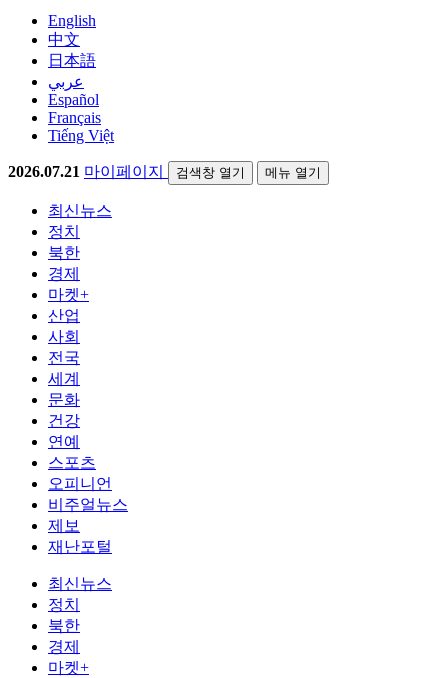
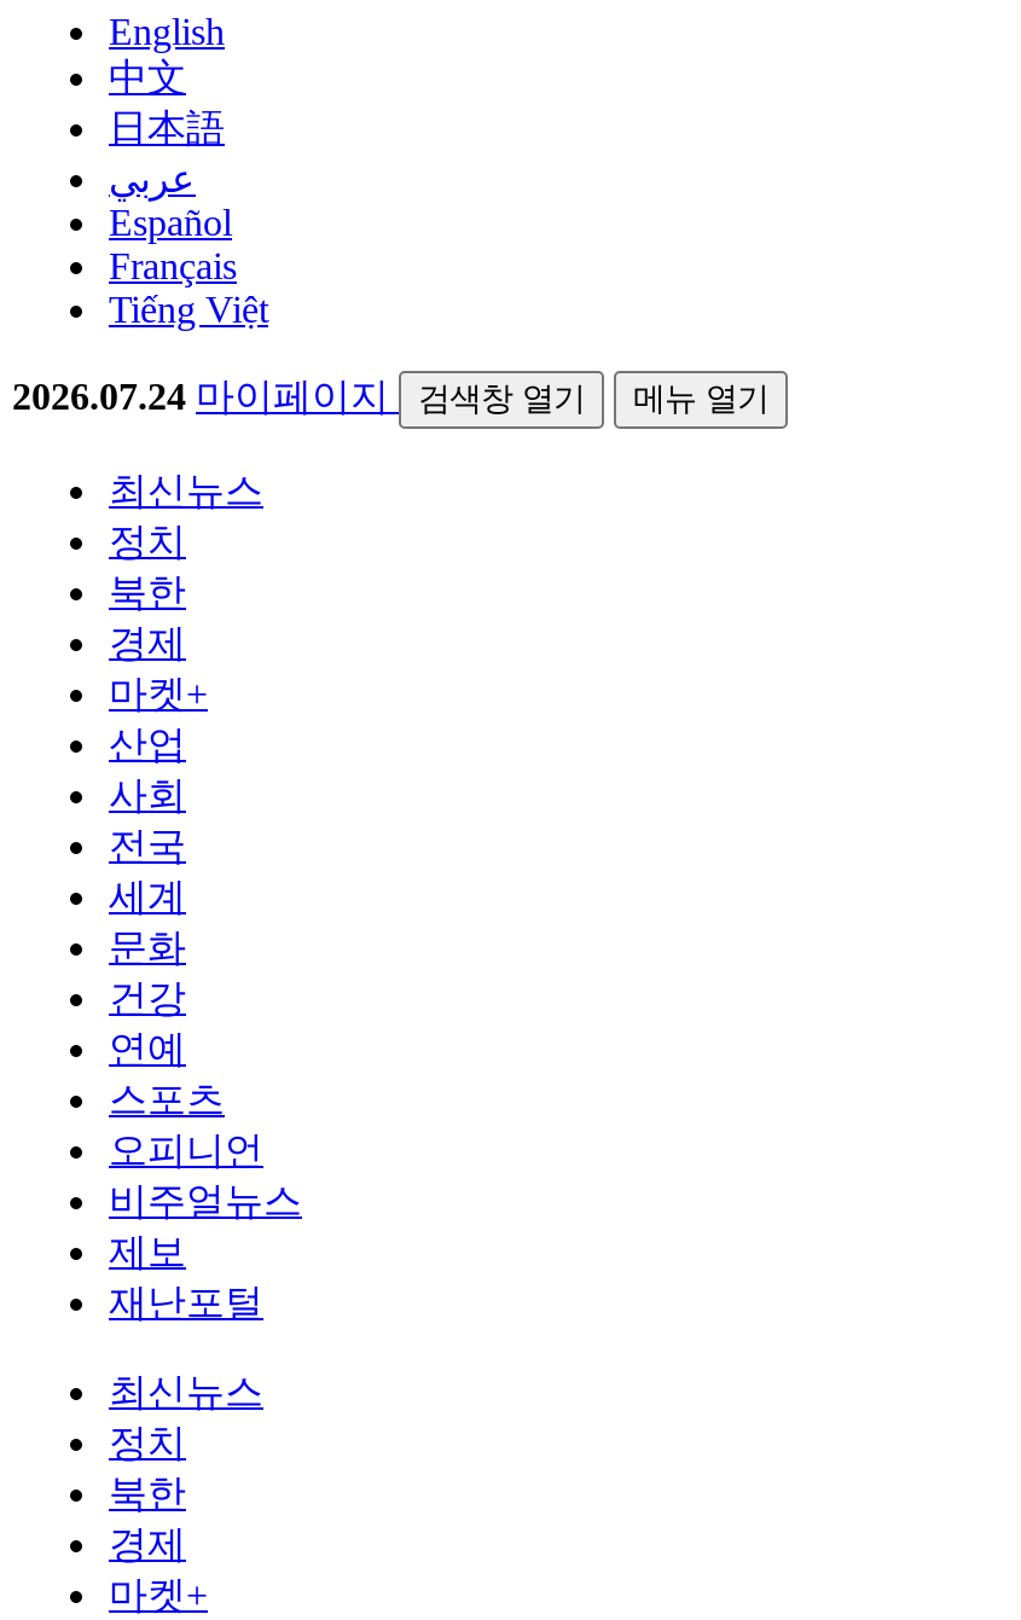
[8,163,321,180] 2026.07.21 마이페이지 검색창 열기 메뉴 열기 -> [12,376,768,417] 2026.07.24 마이페이지 검색창 열기 메뉴 열기

